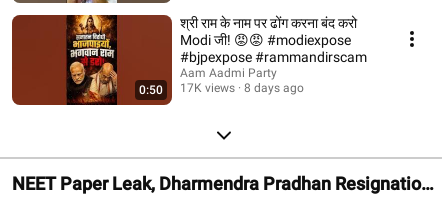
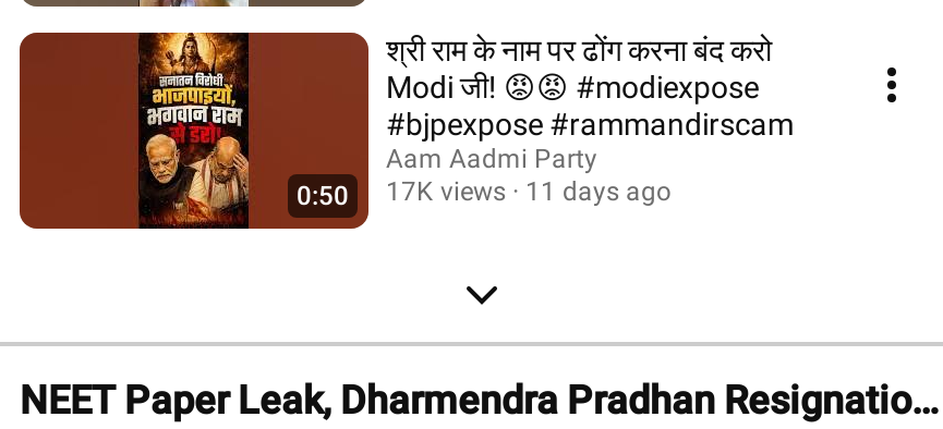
[139,81,304,97] 0:50 17K views 8 days ago -> [297,176,672,211] 0:50 17K views 11 days ago

